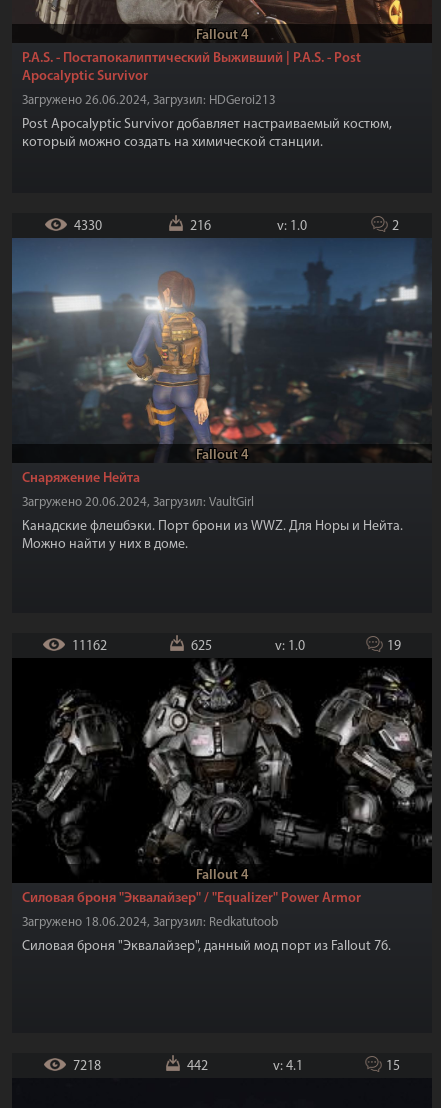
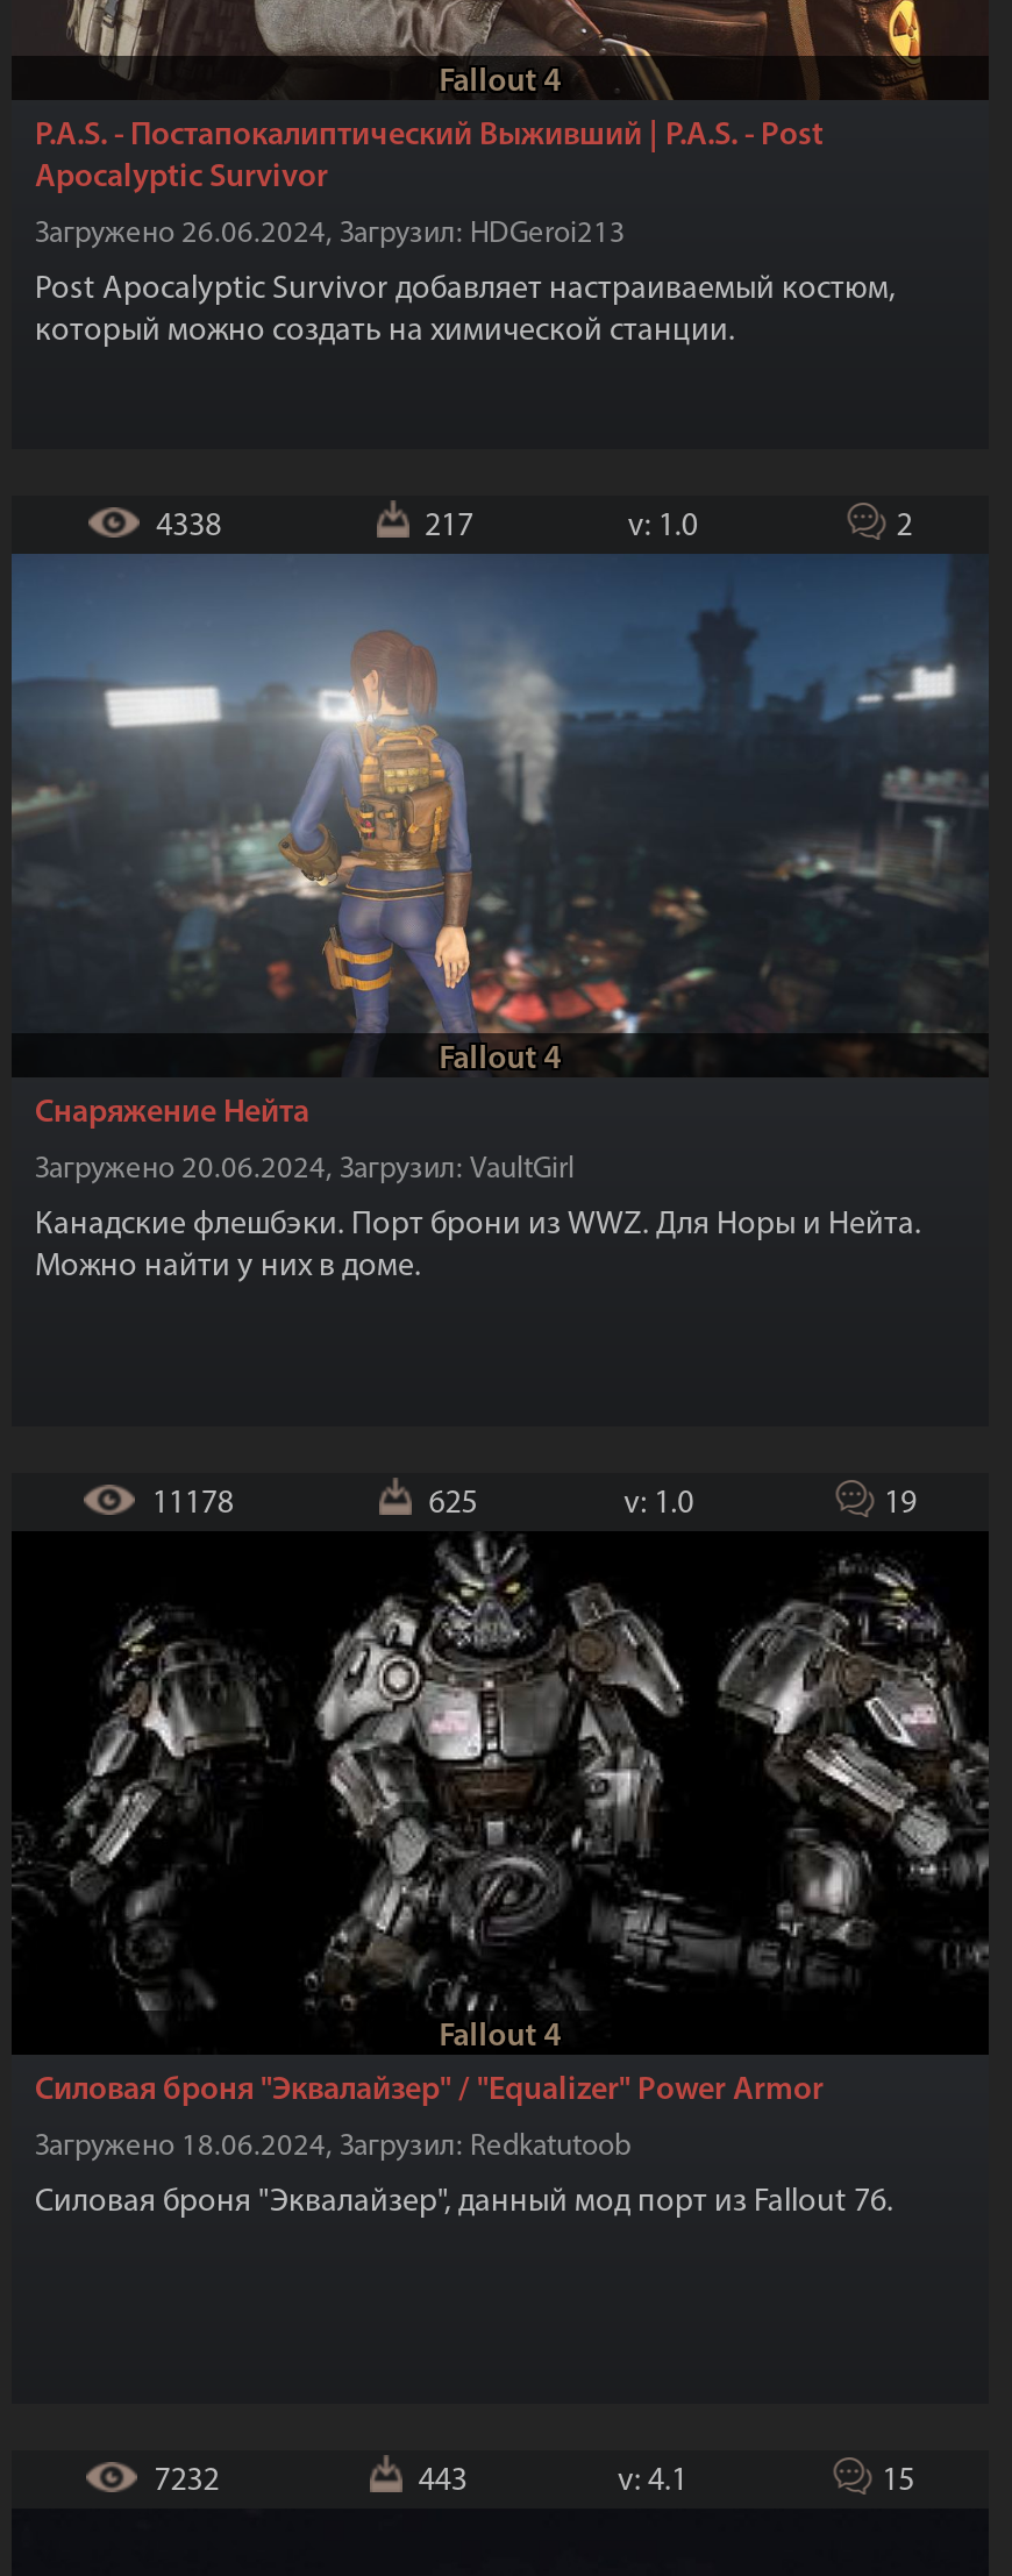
[74,219,102,234] 4330 -> [156,510,221,545] 4338
[189,219,210,234] 216 -> [425,510,473,545] 217
[72,639,107,654] 11162 -> [152,1487,234,1522] 11178
[73,1059,101,1074] 7218 -> [154,2464,219,2499] 7232
[187,1059,208,1074] 442 -> [419,2464,467,2499] 443

